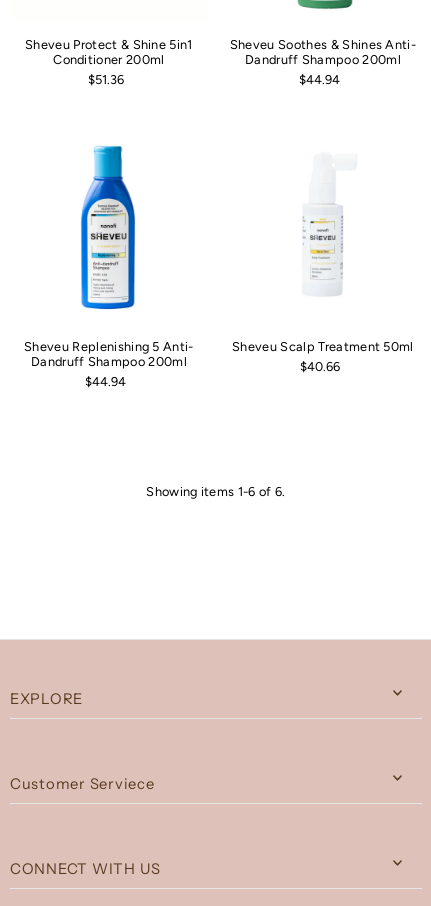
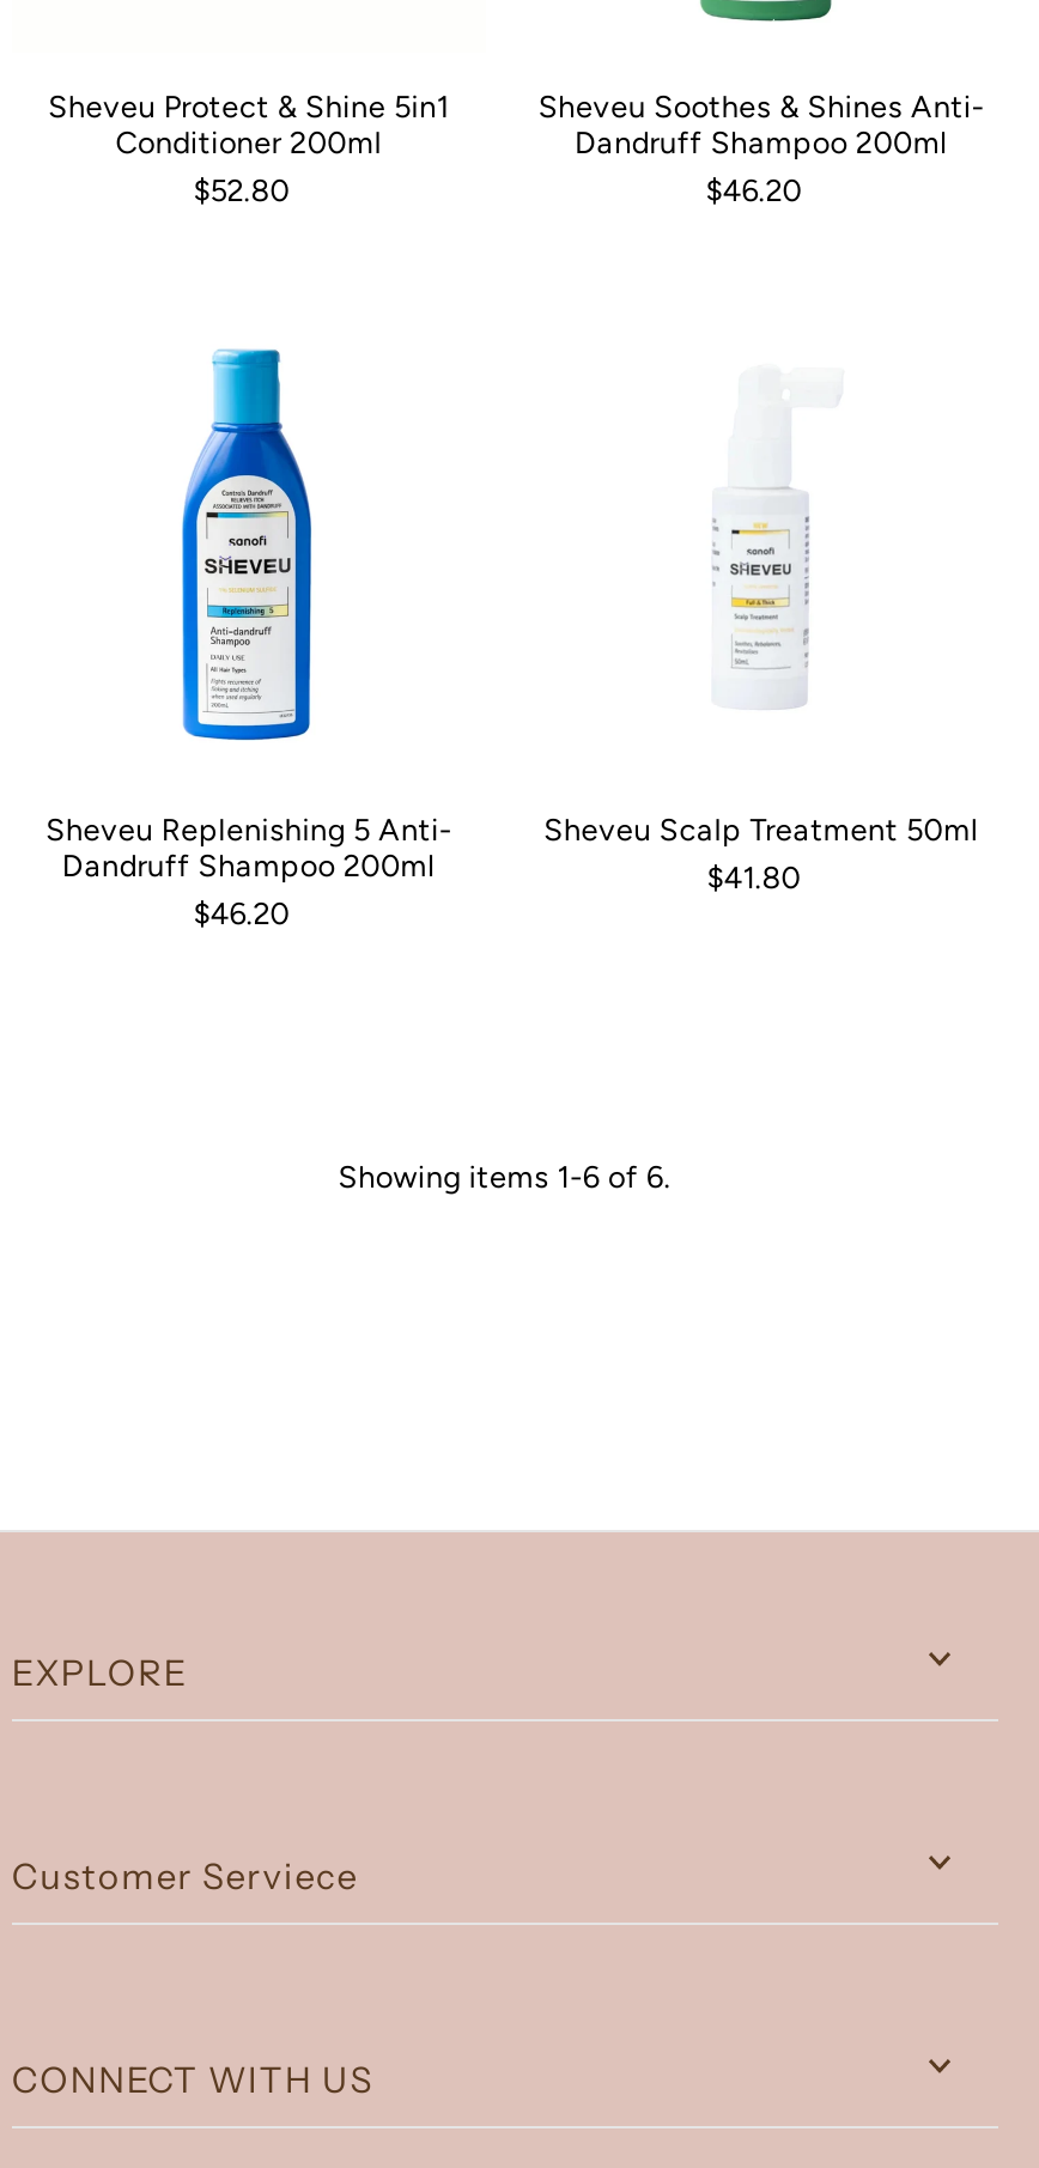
[88,72,124,87] $51.36 -> [193,173,289,209] $52.80
[299,72,340,87] $44.94 -> [706,173,802,209] $46.20
[300,359,340,374] $40.66 -> [707,860,800,896] $41.80
[85,374,126,389] $44.94 -> [193,896,289,932] $46.20

